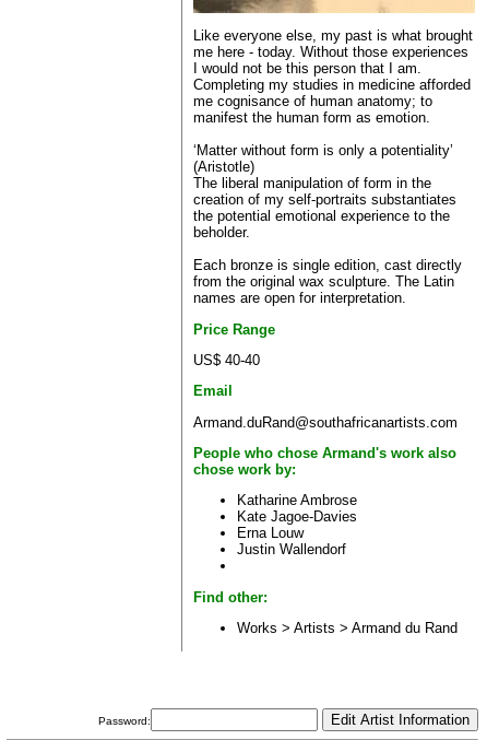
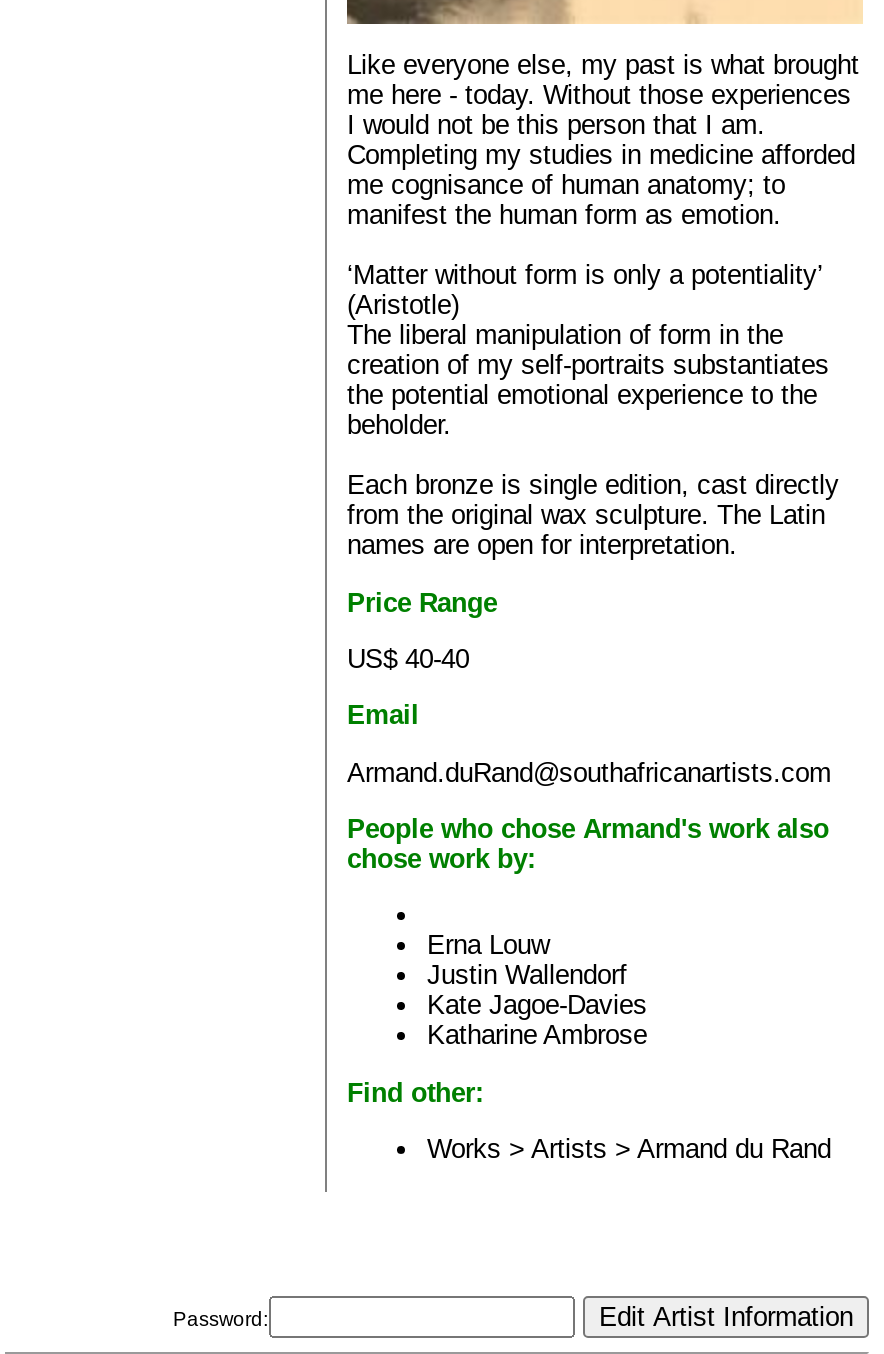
moved [237,492,357,525] -> [427,991,647,1051]: Katharine Ambrose | Kate Jagoe-Davies

